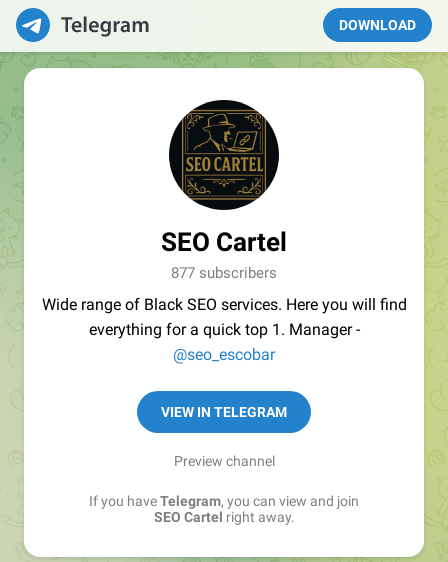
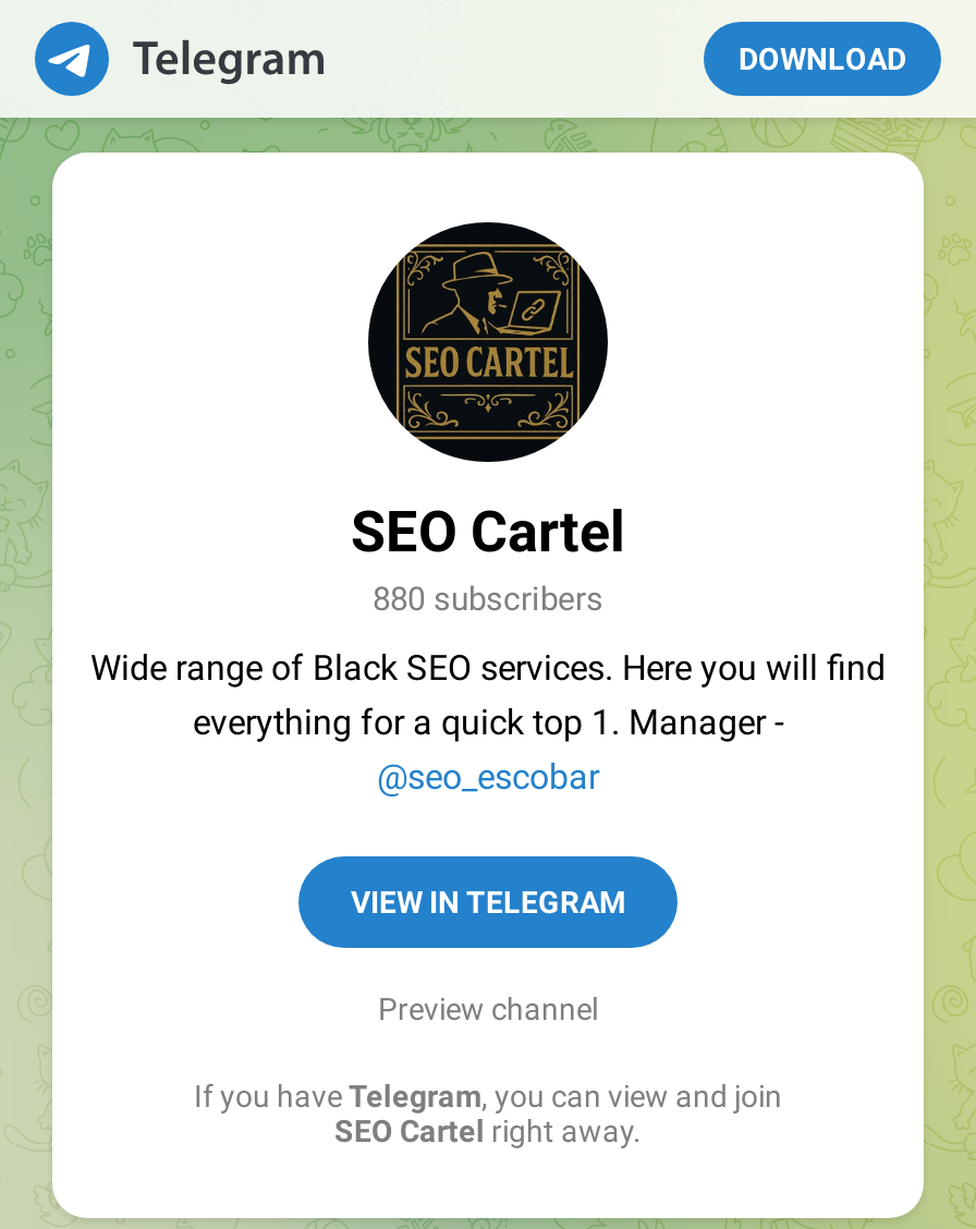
[171,264,277,282] 877 subscribers -> [373,580,603,619] 880 subscribers

